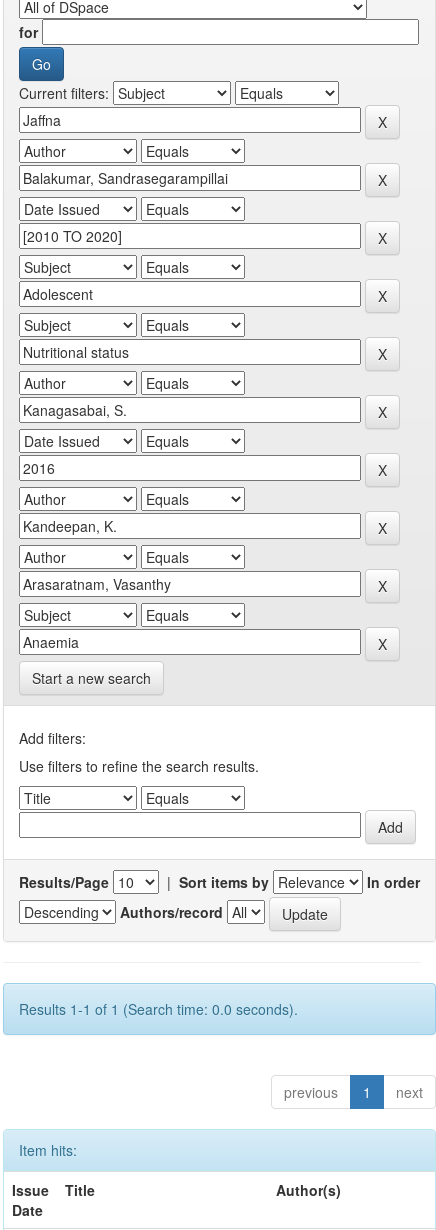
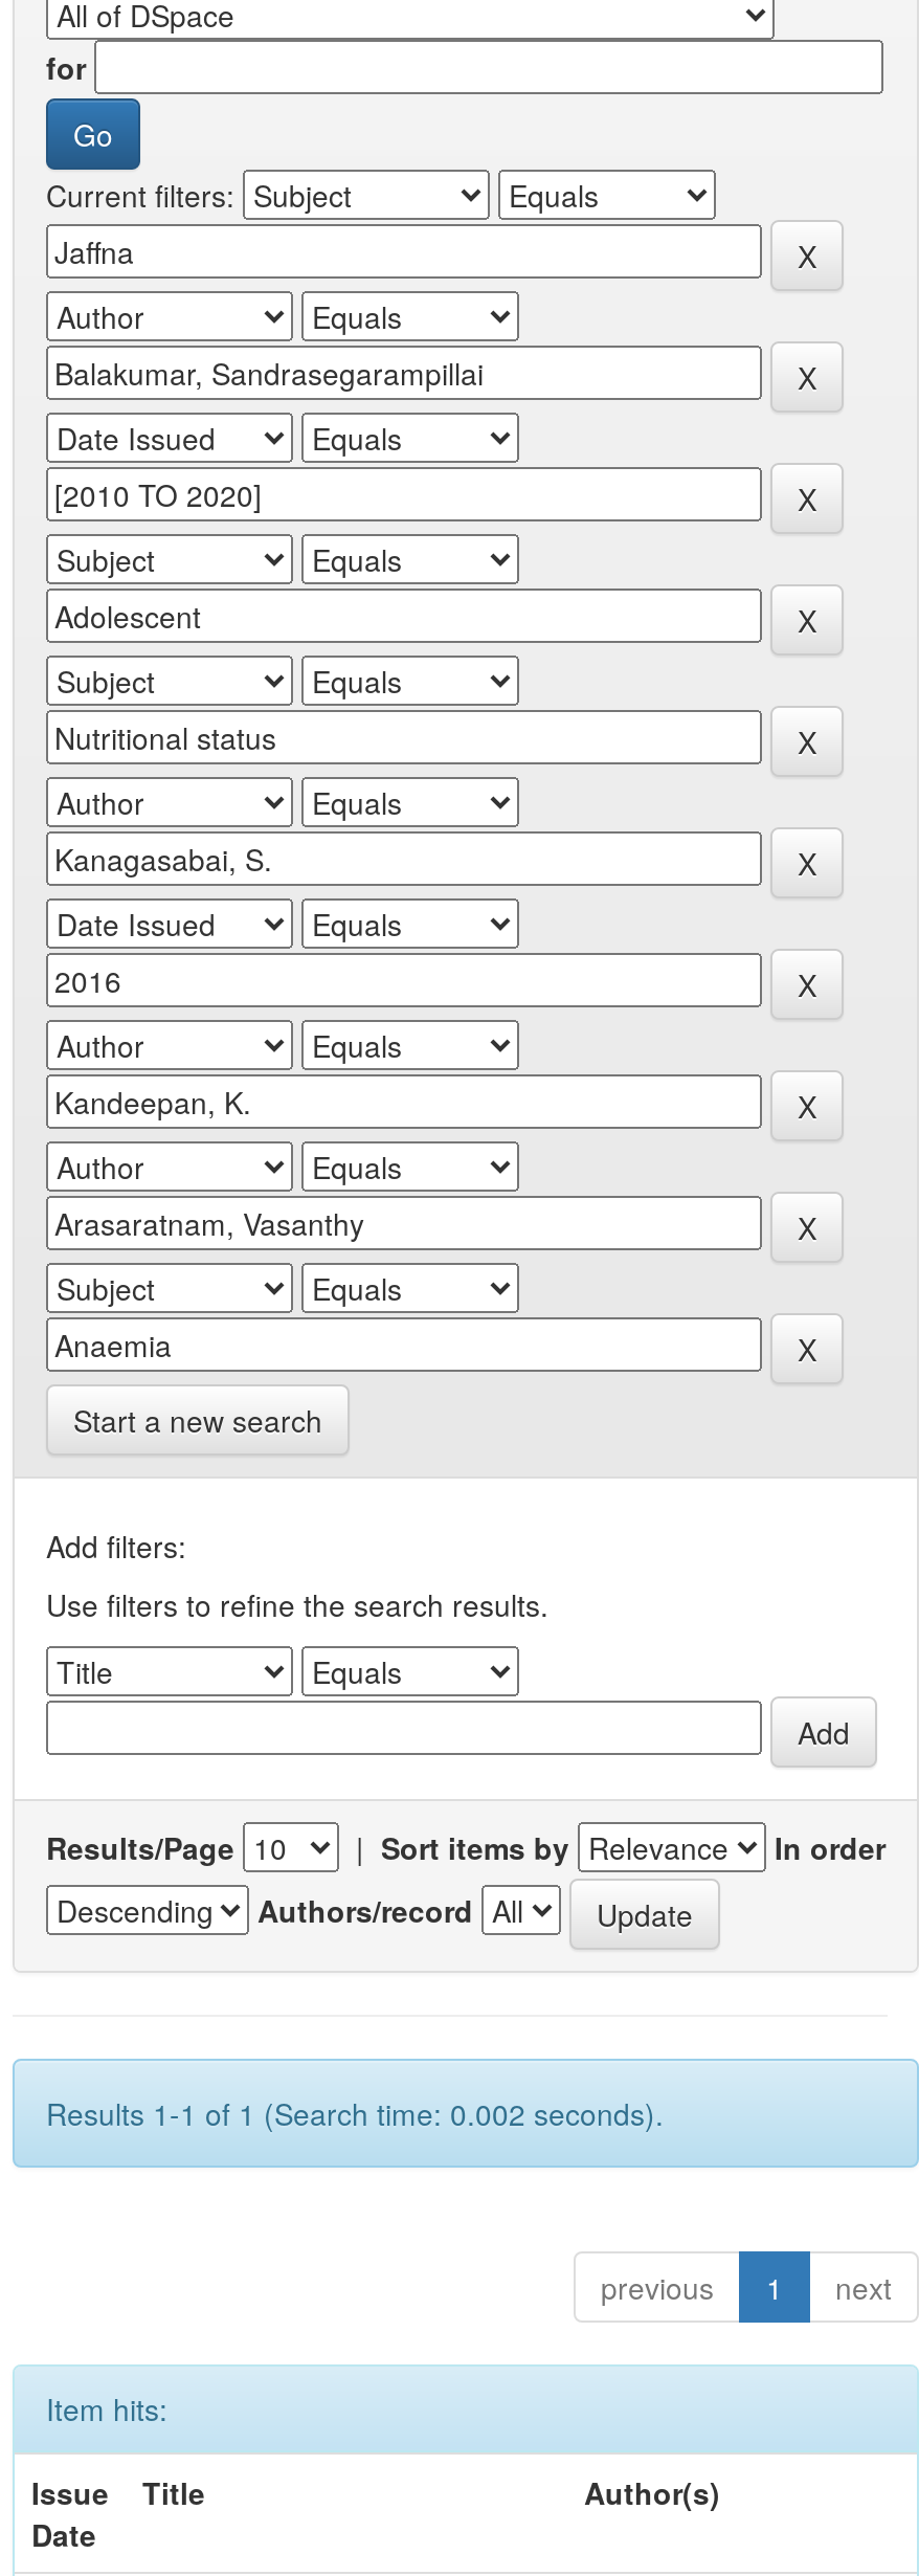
[19,999,298,1019] Results 1-1 of 1 (Search time: 0.0 seconds). -> [46,2092,664,2134] Results 1-1 of 1 (Search time: 0.002 seconds).

